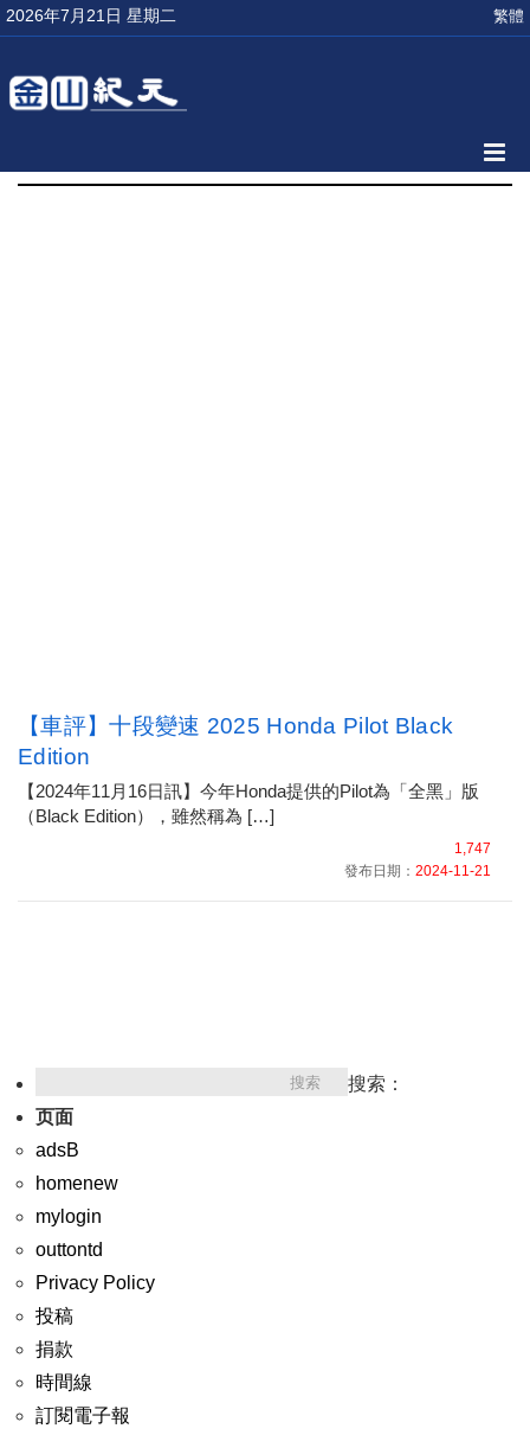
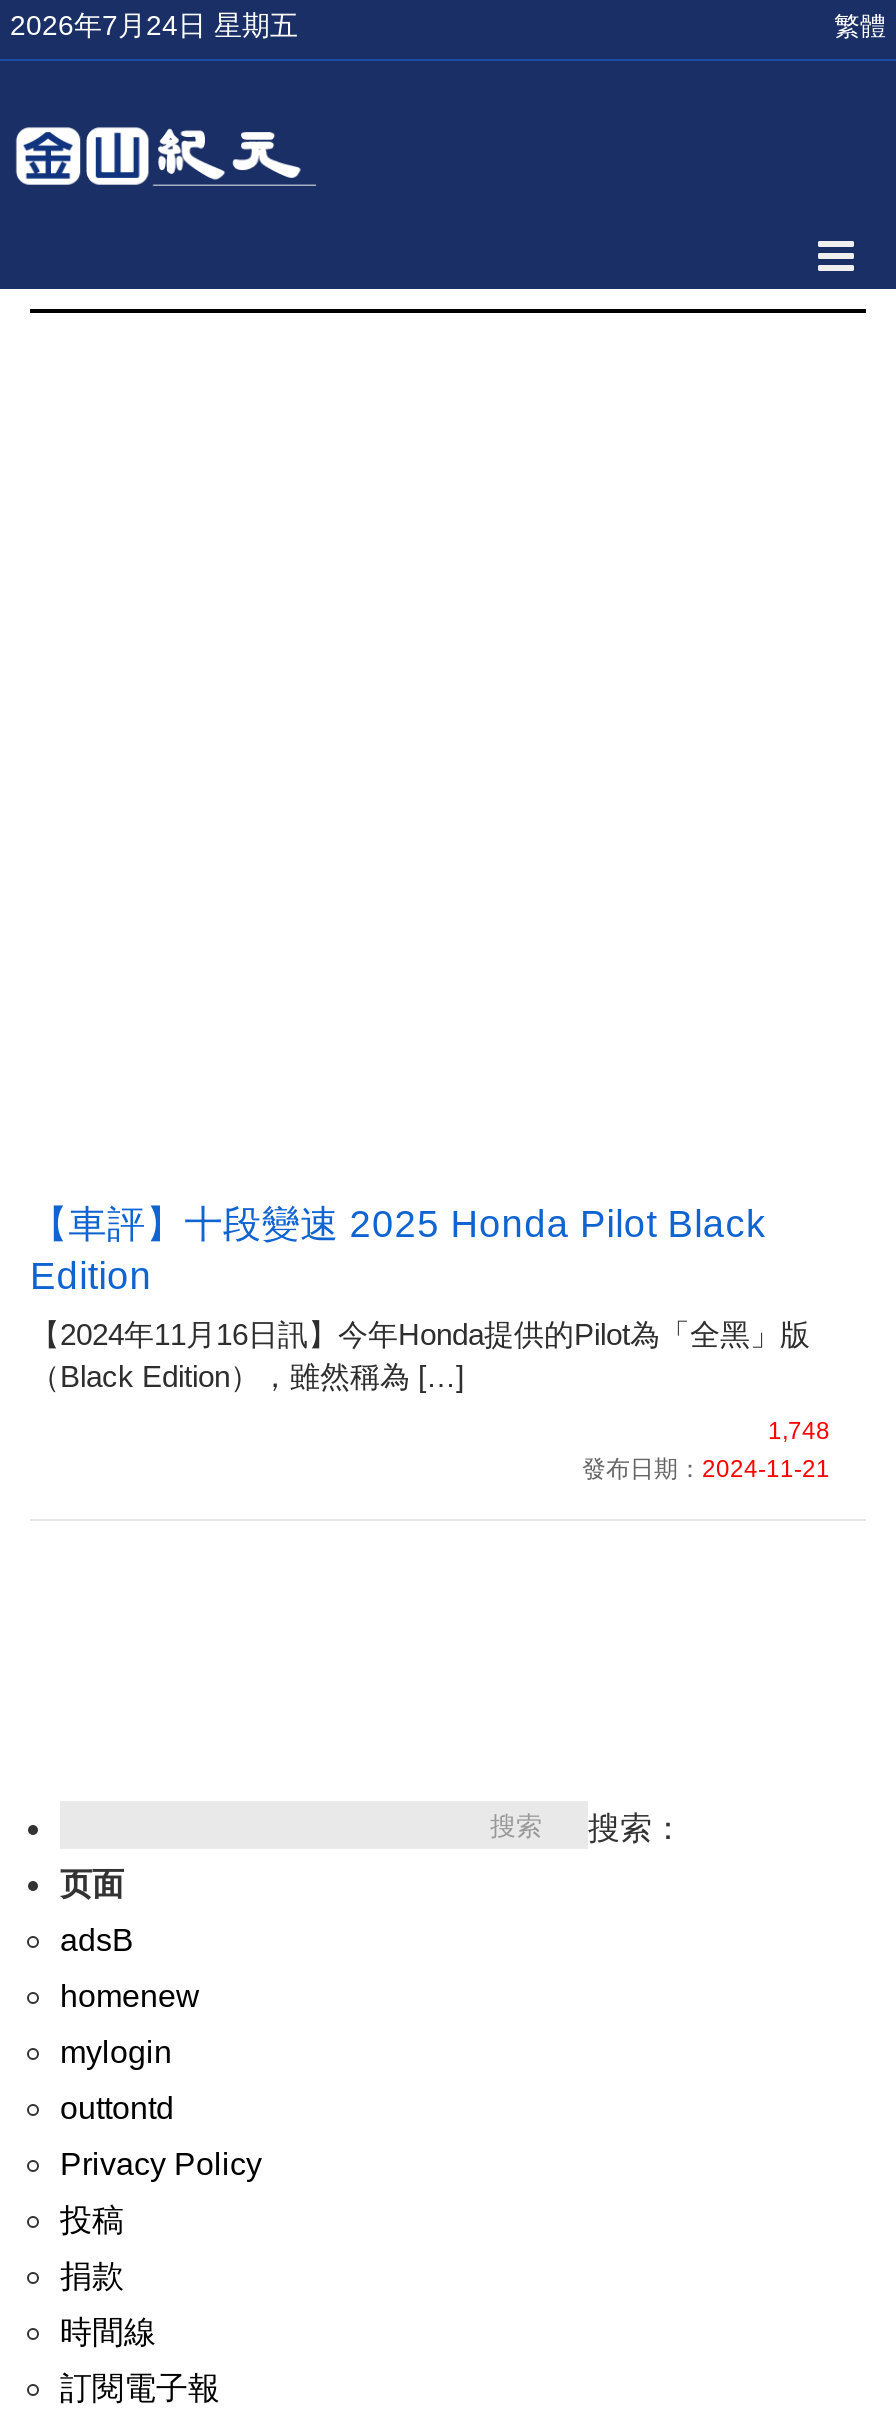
[6,6,176,25] 2026年7月21日 星期二 -> [10,9,298,41] 2026年7月24日 星期五
[454,840,491,857] 1,747 -> [768,1417,830,1445] 1,748

